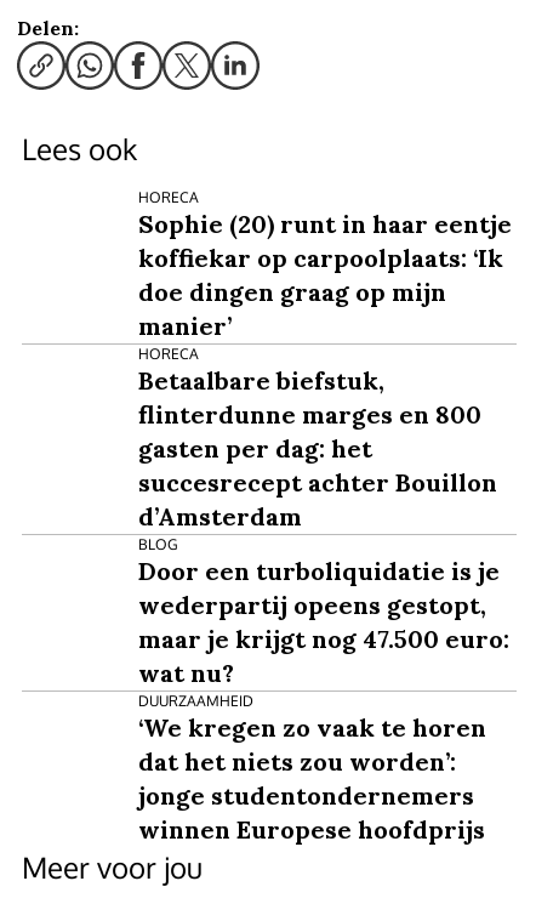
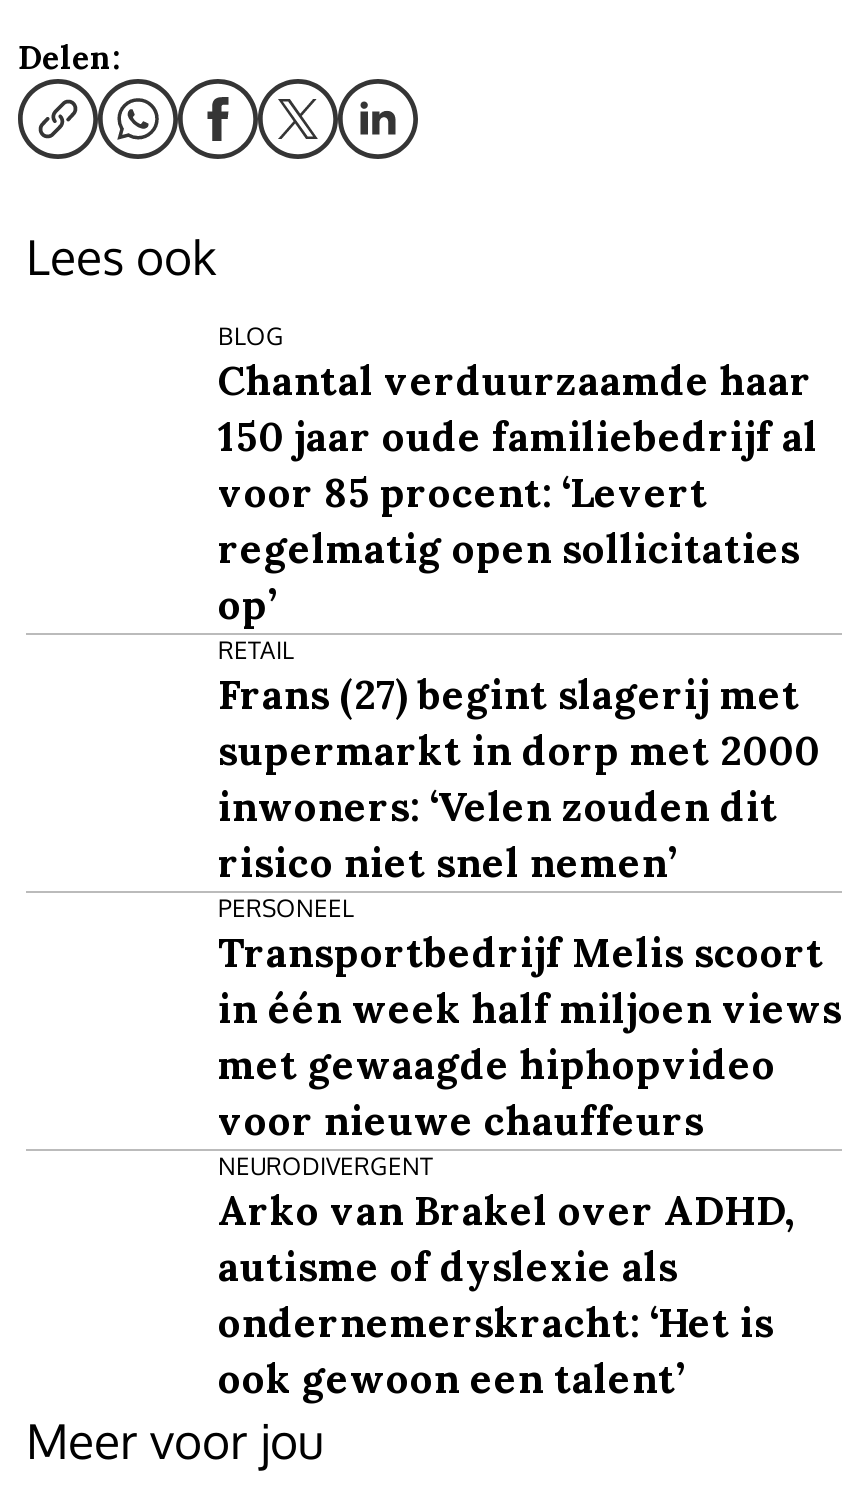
[138,188,512,532] HORECA | Sophie (20) runt in haar eentje | koffiekar op carpoolplaats: ‘Ik | doe dingen graag op mijn | manier’ | HORECA | Betaalbare biefstuk, | flinterdunne marges en 800 | gasten per dag: het | succesrecept achter Bouillon | d’Amsterdam -> none
moved [138,535,178,553] -> [218,321,284,351]: BLOG
[138,556,509,845] Door een turboliquidatie is je | wederpartij opeens gestopt, | maar je krijgt nog 47.500 euro: | wat nu? | DUURZAAMHEID | ‘We kregen zo vaak te horen | dat het niets zou worden’: | jonge studentondernemers | winnen Europese hoofdprijs -> [218,355,842,1403] Chantal verduurzaamde haar | 150 jaar oude familiebedrijf al | voor 85 procent: ‘Levert | regelmatig open sollicitaties | op’ | RETAIL | Frans (27) begint slagerij met | supermarkt in dorp met 2000 | inwoners: ‘Velen zouden dit | risico niet snel nemen’ | PERSONEEL | Transportbedrijf Melis scoort | in één week half miljoen views | met gewaagde hiphopvideo | voor nieuwe chauffeurs | NEURODIVERGENT | Arko van Brakel over ADHD, | autisme of dyslexie als | ondernemerskracht: ‘Het is | ook gewoon een talent’

